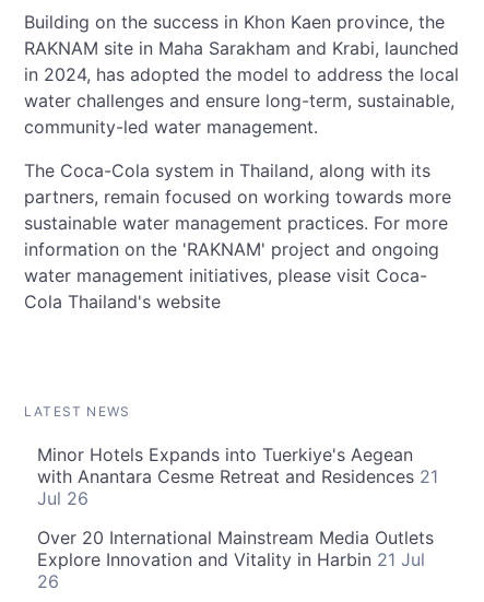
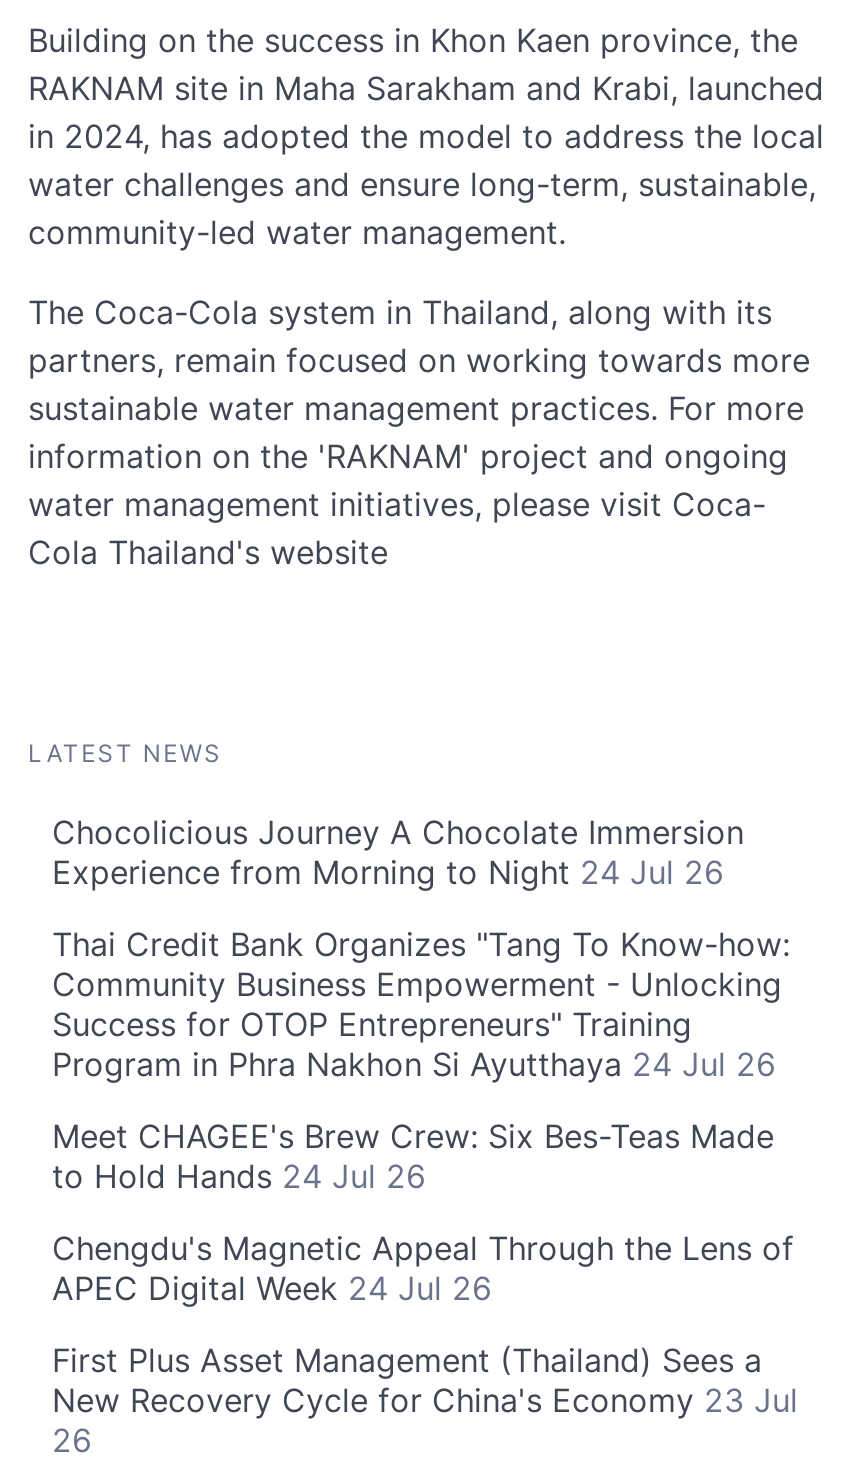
[37,444,438,570] Minor Hotels Expands into Tuerkiye's Aegean | with Anantara Cesme Retreat and Residences 21 | Jul 26 | Over 20 International Mainstream Media Outlets | Explore Innovation and Vitality in Harbin 21 Jul -> [52,812,798,1420] Chocolicious Journey A Chocolate Immersion | Experience from Morning to Night 24 Jul 26 | Thai Credit Bank Organizes "Tang To Know-how: | Community Business Empowerment - Unlocking | Success for OTOP Entrepreneurs" Training | Program in Phra Nakhon Si Ayutthaya 24 Jul 26 | Meet CHAGEE's Brew Crew: Six Bes-Teas Made | to Hold Hands 24 Jul 26 | Chengdu's Magnetic Appeal Through the Lens of | APEC Digital Week 24 Jul 26 | First Plus Asset Management (Thailand) Sees a | New Recovery Cycle for China's Economy 23 Jul

